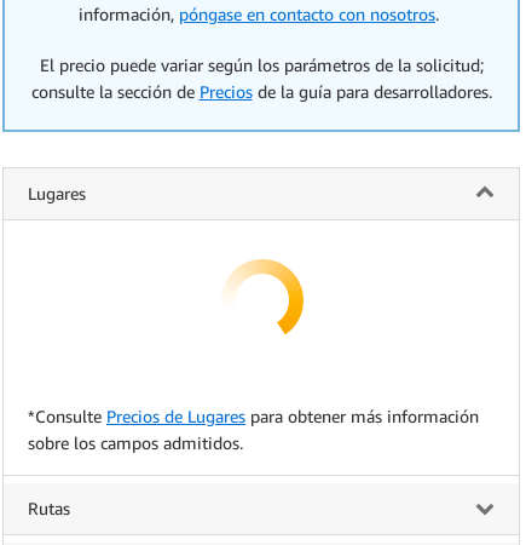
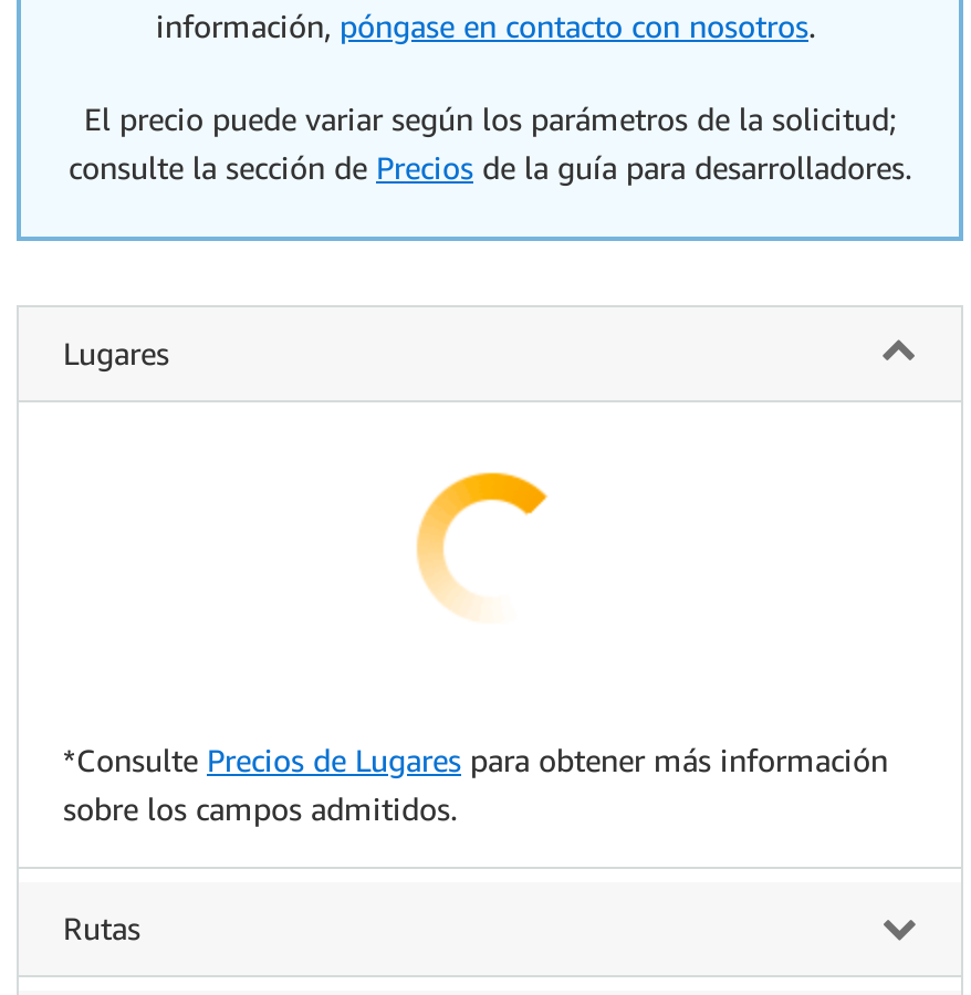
[221,260,306,339] [image] -> [415,473,570,621] [image]

